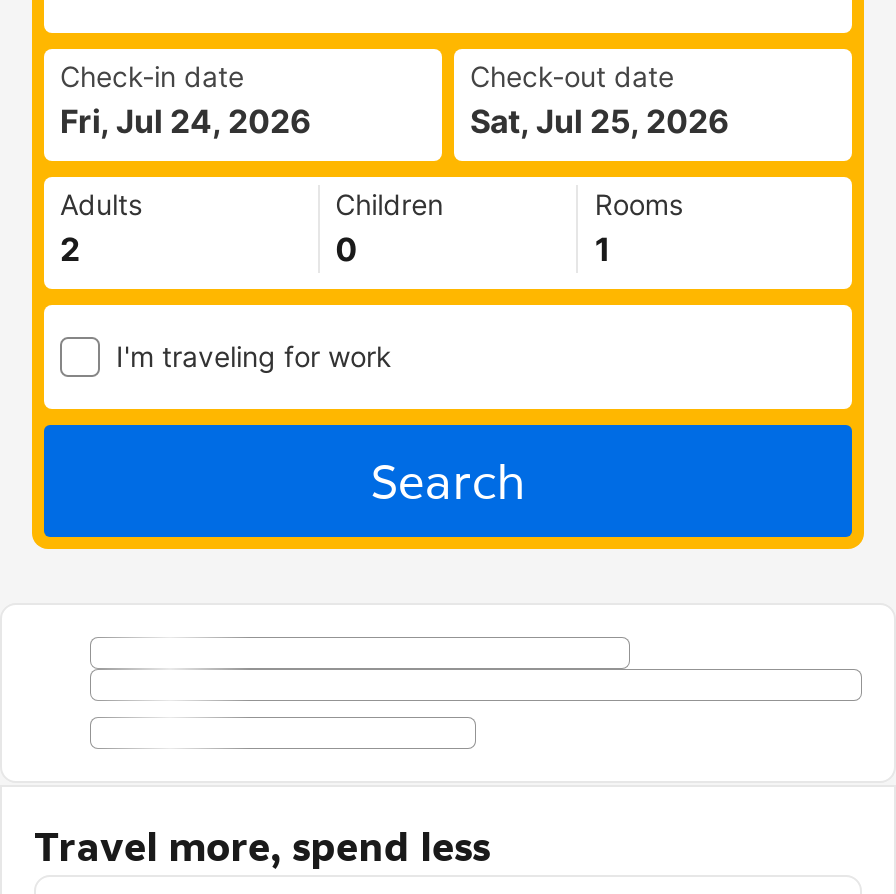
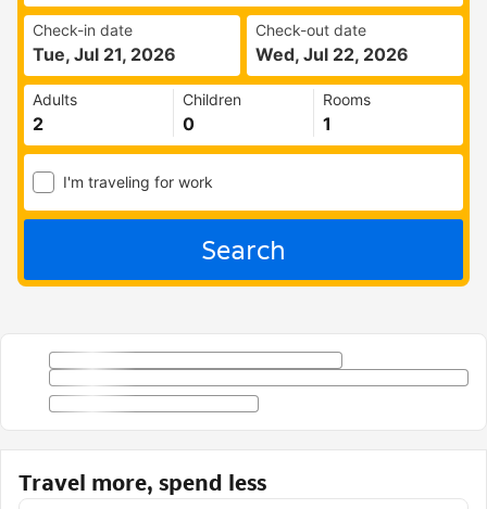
[60,101,312,141] Fri, Jul 24, 2026 -> [33,43,176,65] Tue, Jul 21, 2026
[470,101,730,141] Sat, Jul 25, 2026 -> [255,43,409,65] Wed, Jul 22, 2026

